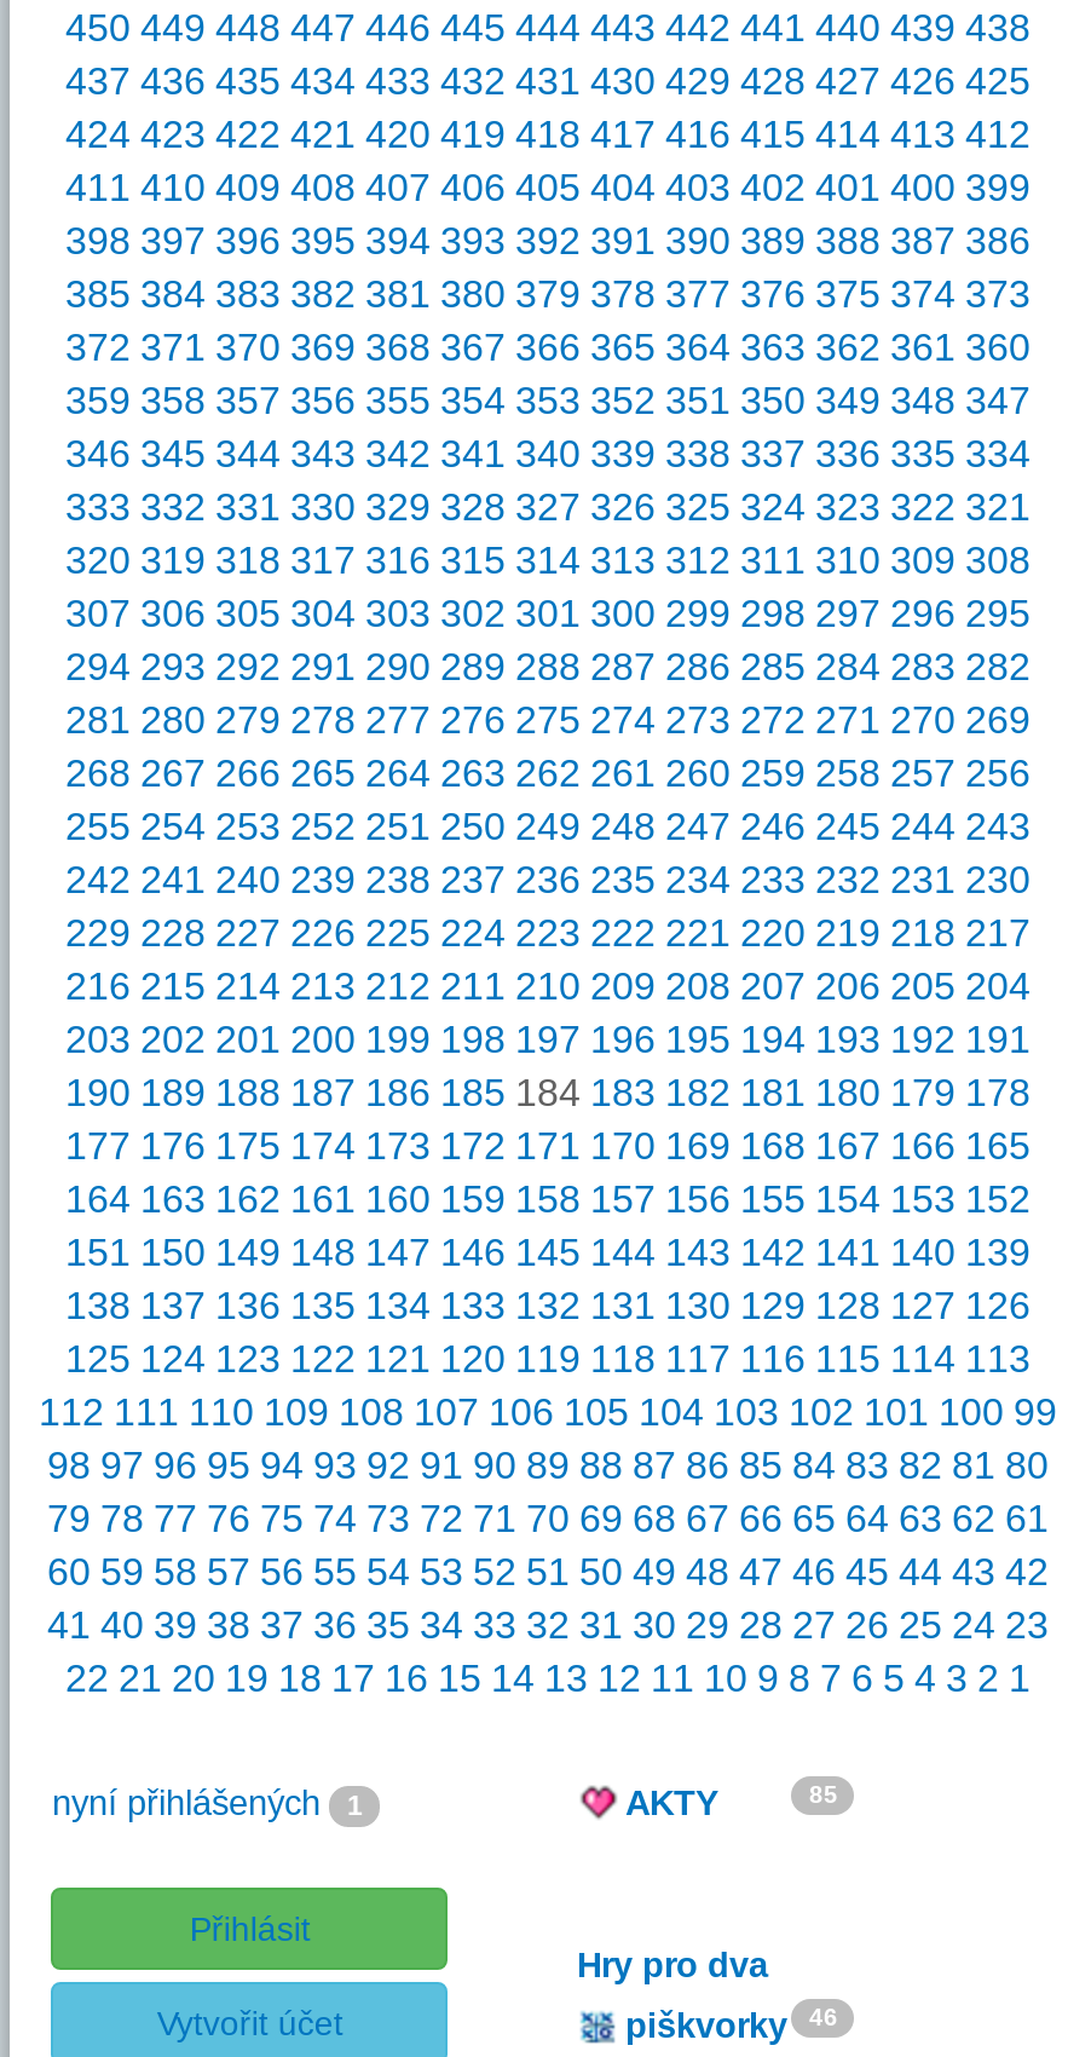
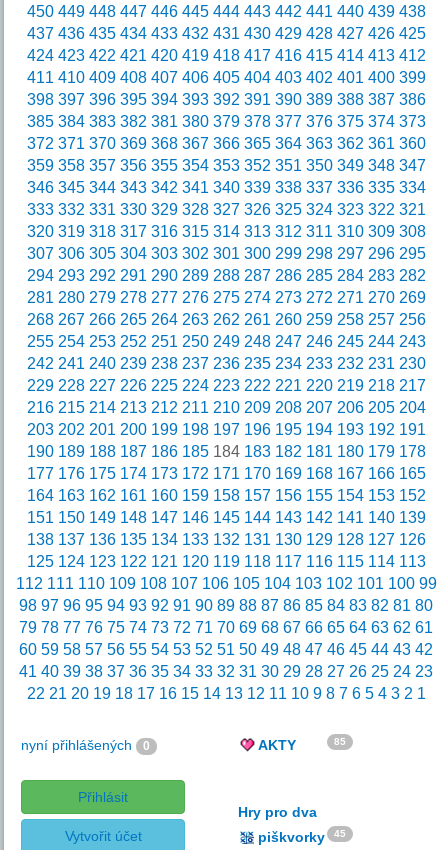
[52,1784,364,1822] nyní přihlášených 1 -> [21,737,150,753] nyní přihlášených 0
[625,2004,838,2045] piškvorky 46 -> [258,828,346,845] piškvorky 45

